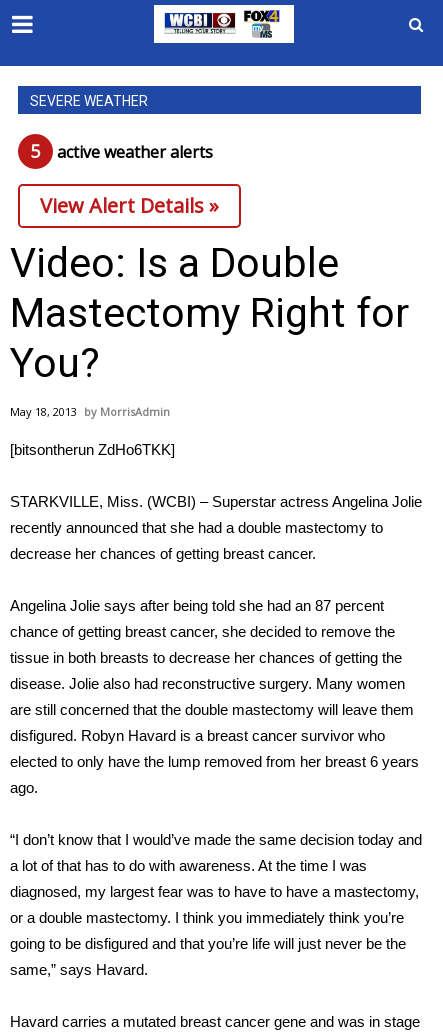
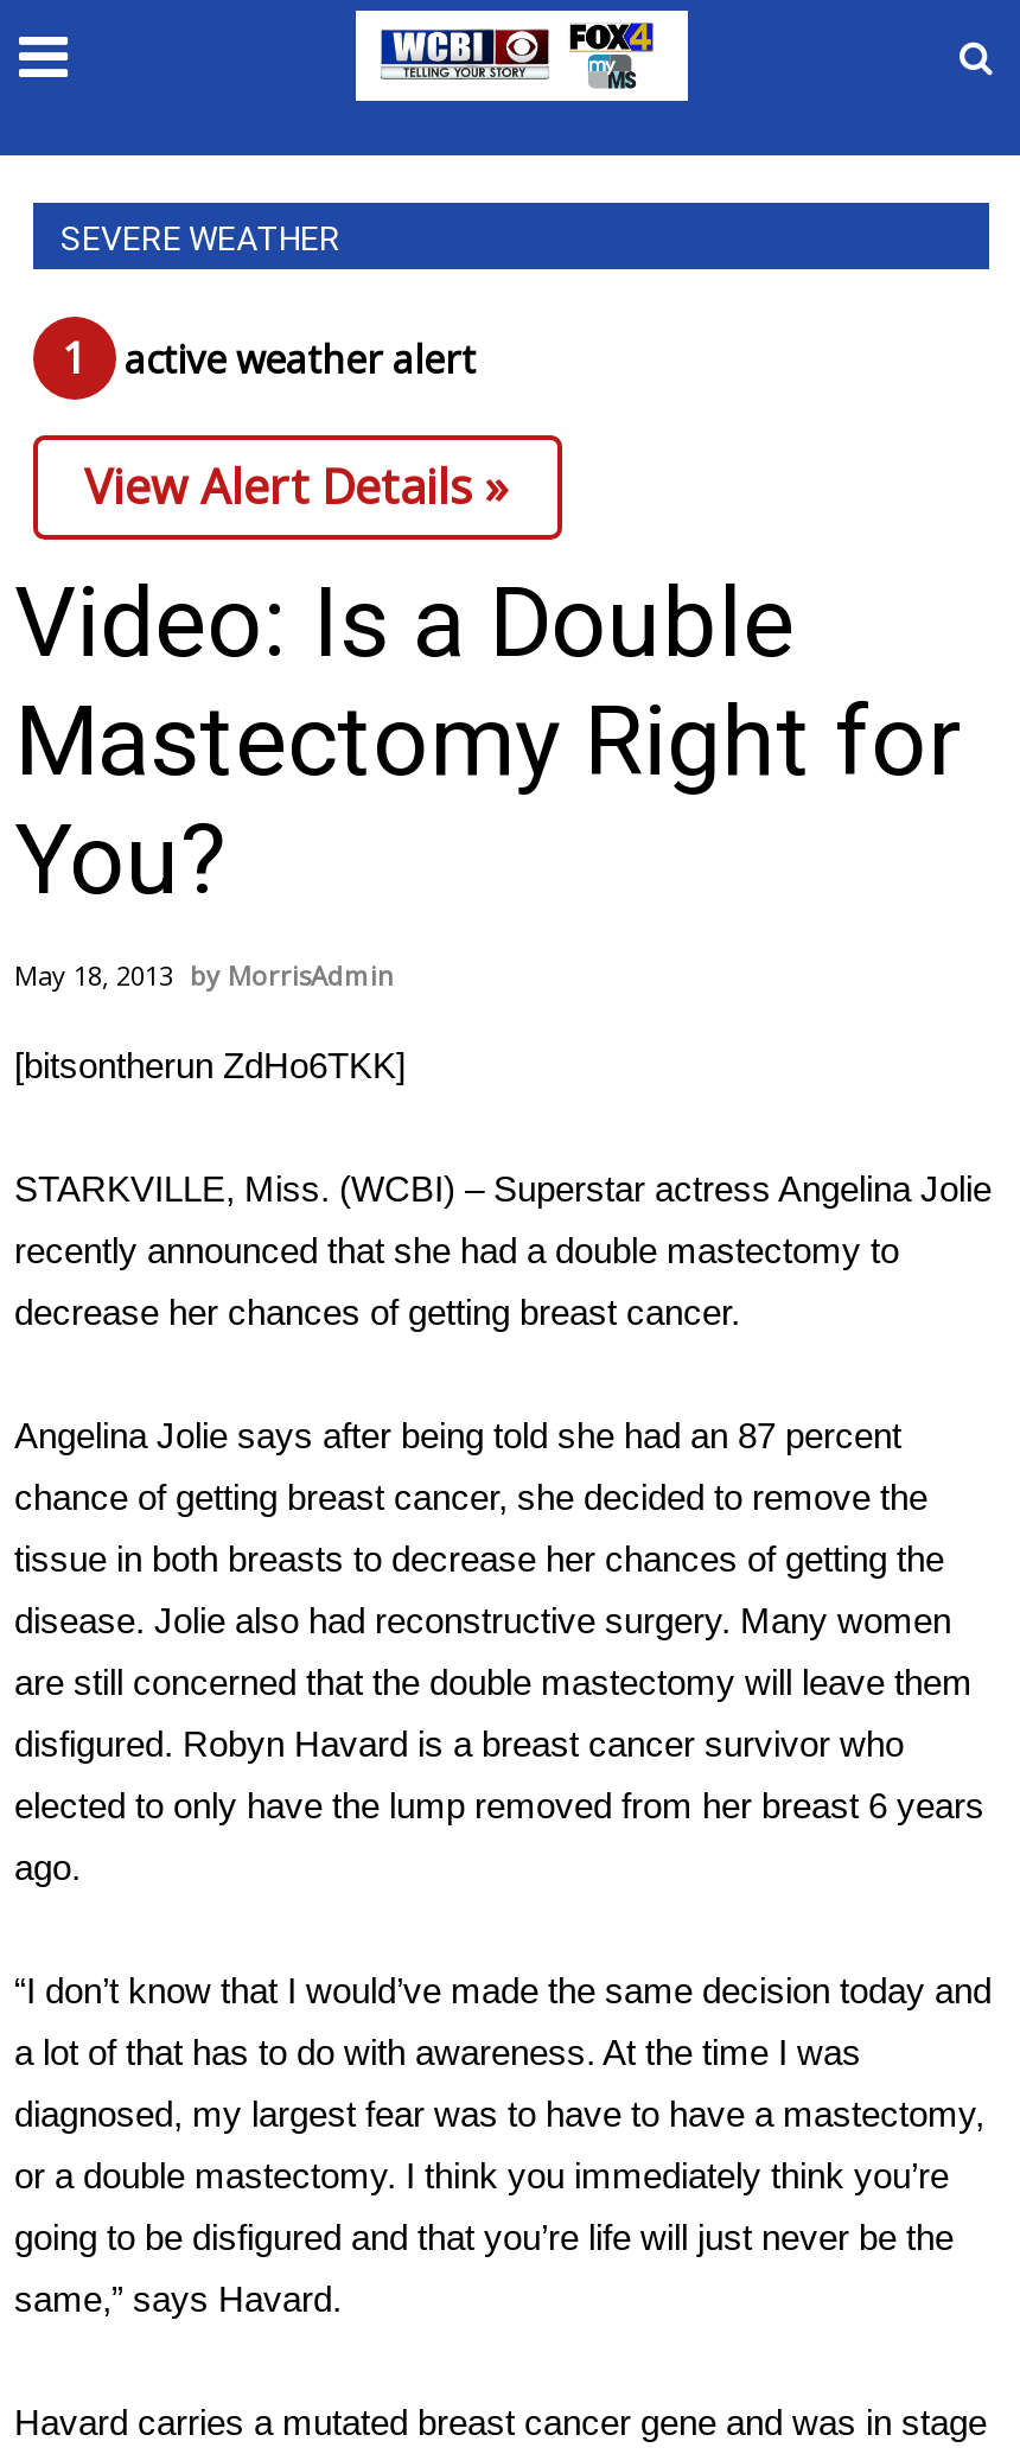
[30,139,212,163] 5 active weather alerts -> [62,329,476,385] 1 active weather alert

